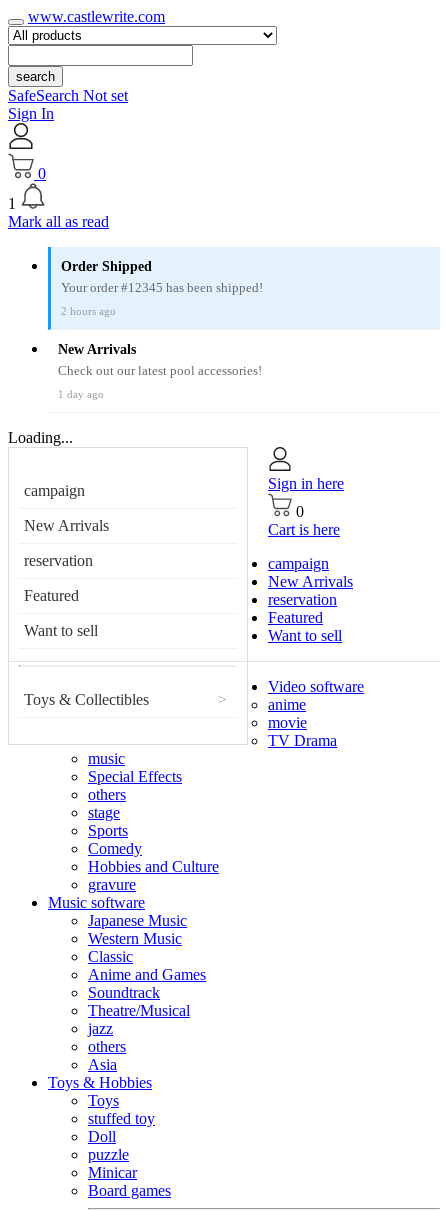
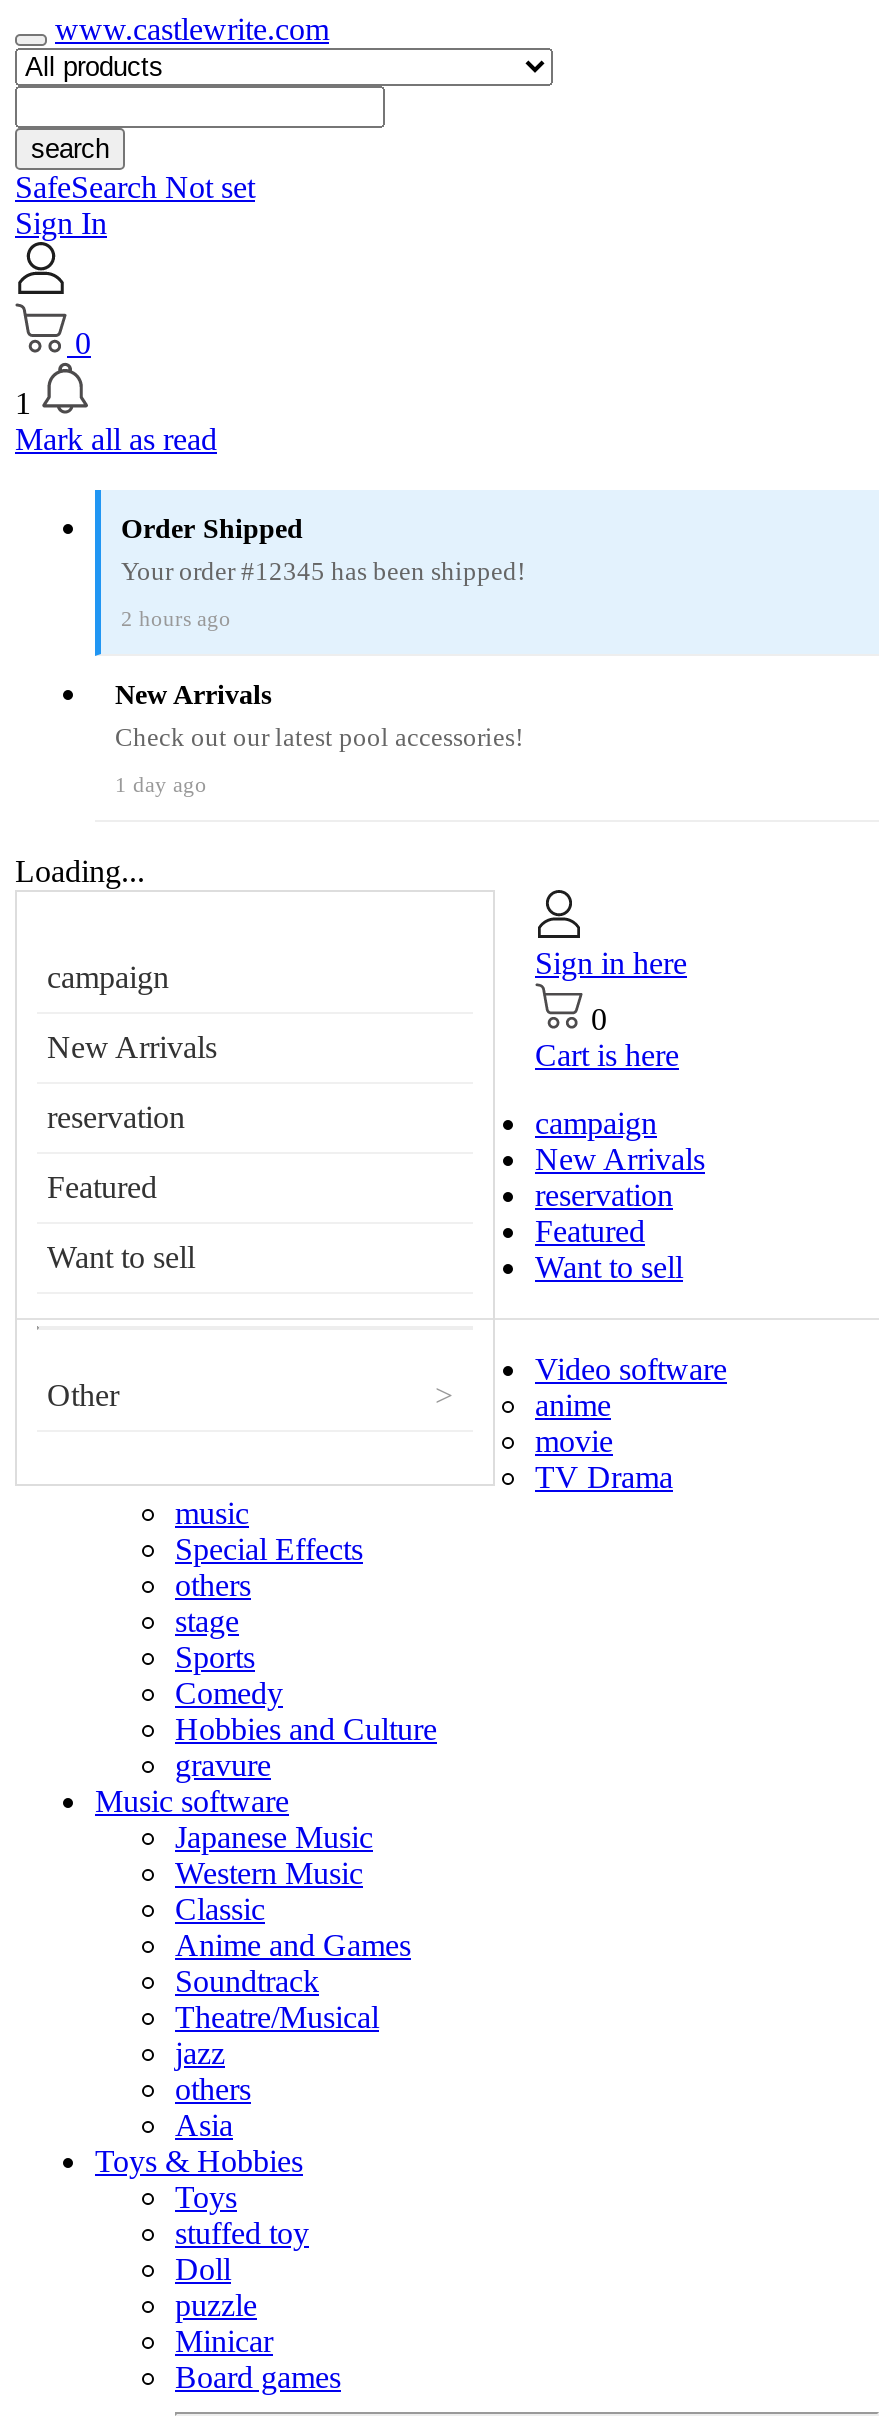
[24,691,149,708] Toys & Collectibles -> [47,1378,119,1412] Other

